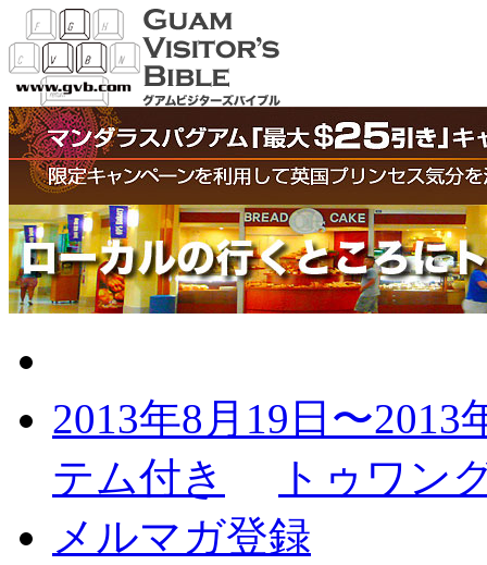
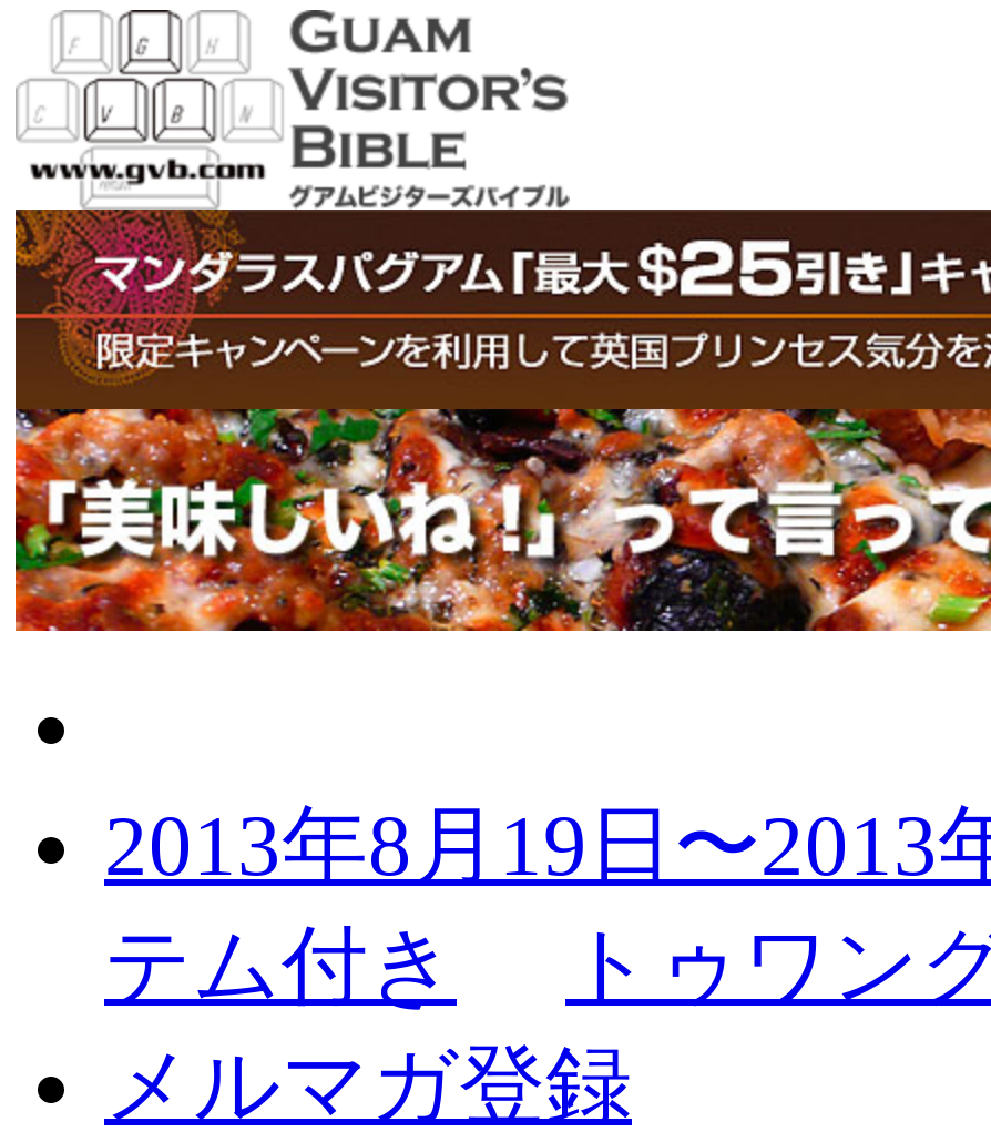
[8,204,484,315] [image] -> [13,407,984,633] [image]

